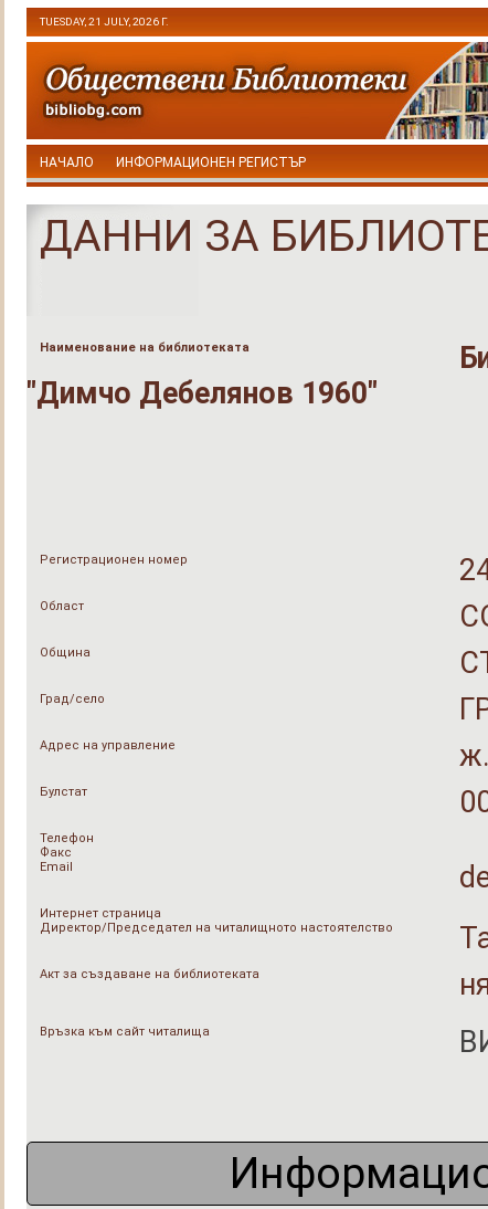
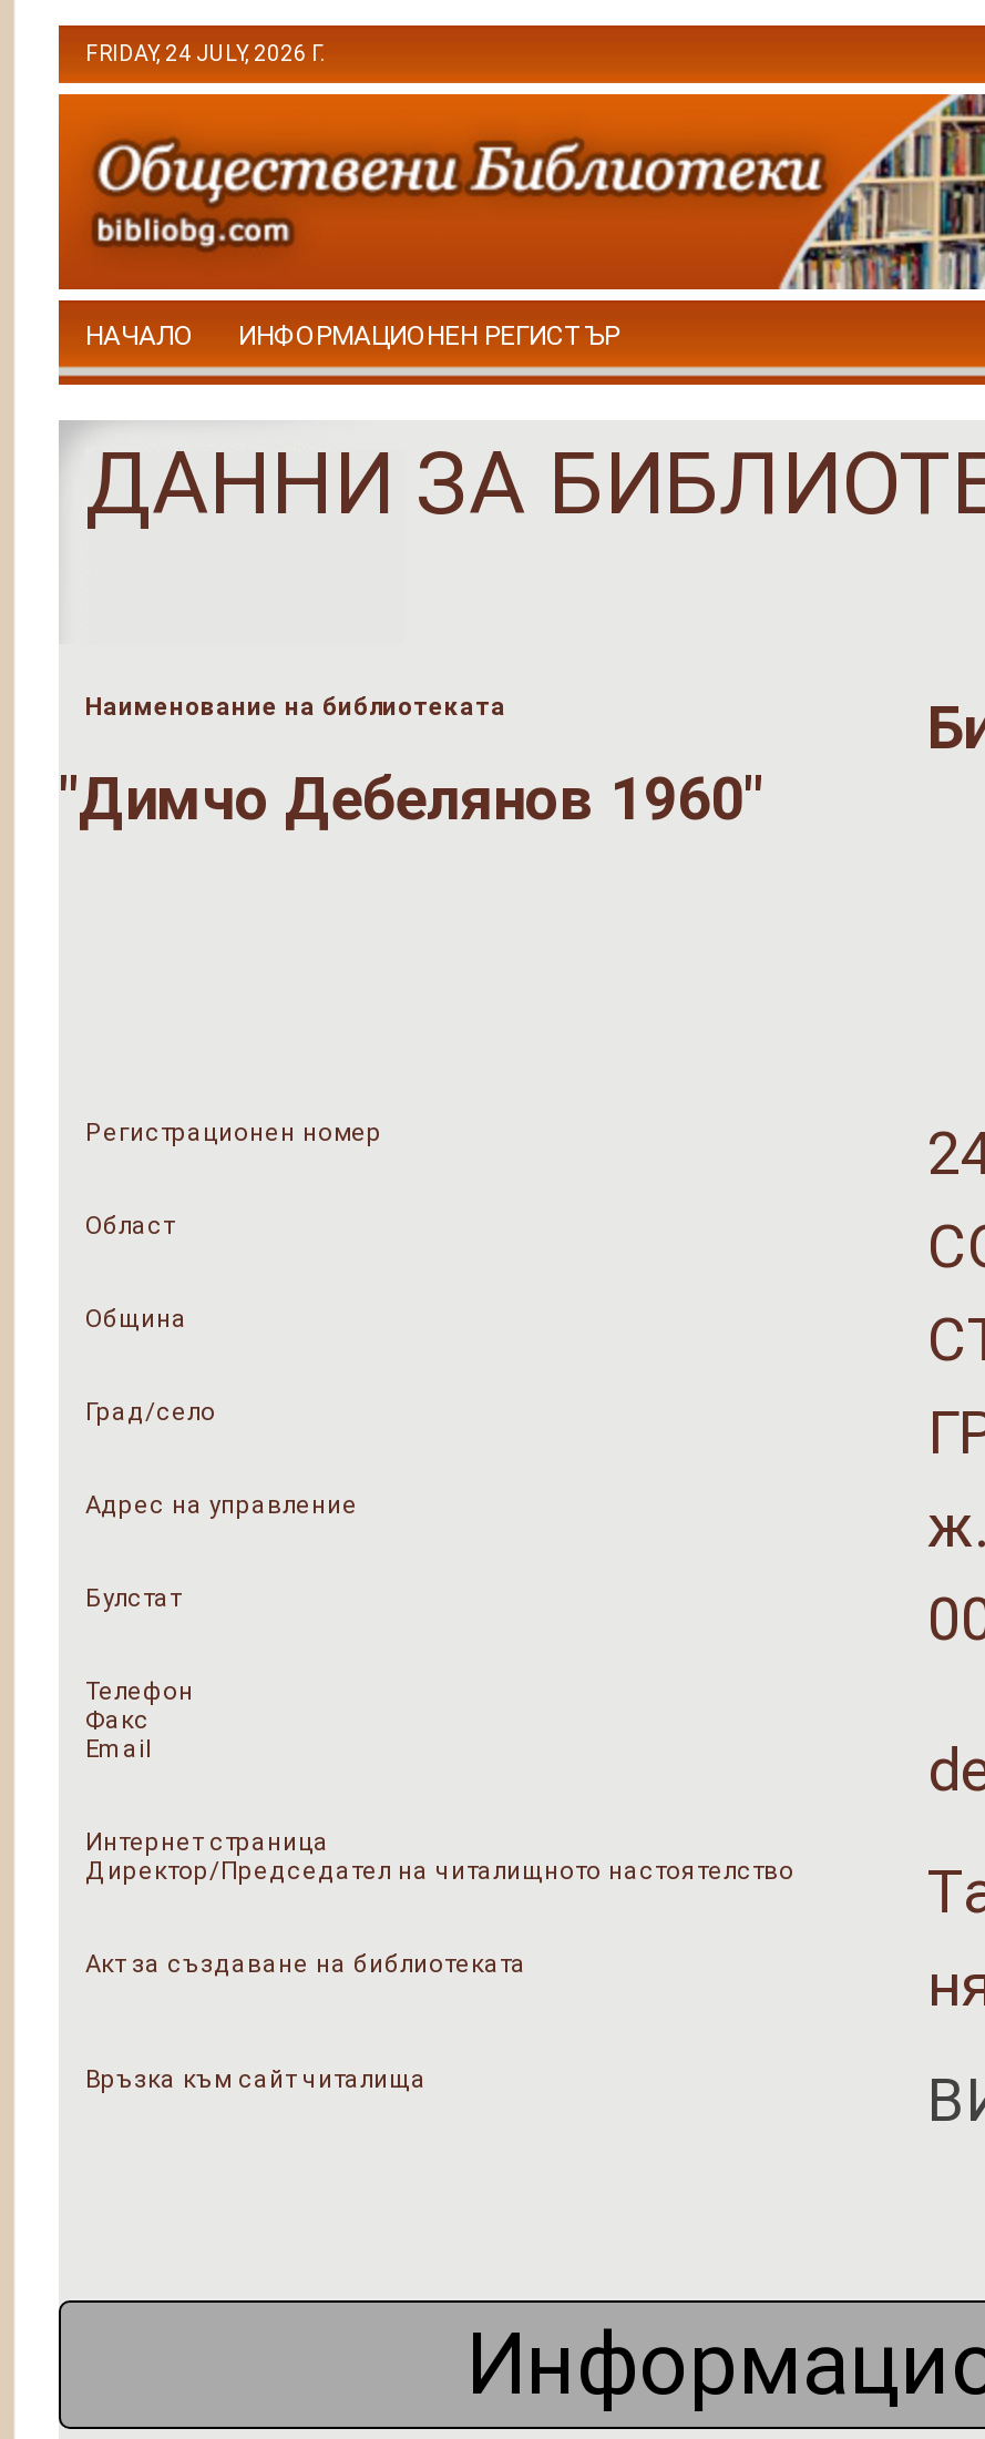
[40,15,169,28] TUESDAY, 21 JULY, 2026 Г. -> [85,41,327,65] FRIDAY, 24 JULY, 2026 Г.

